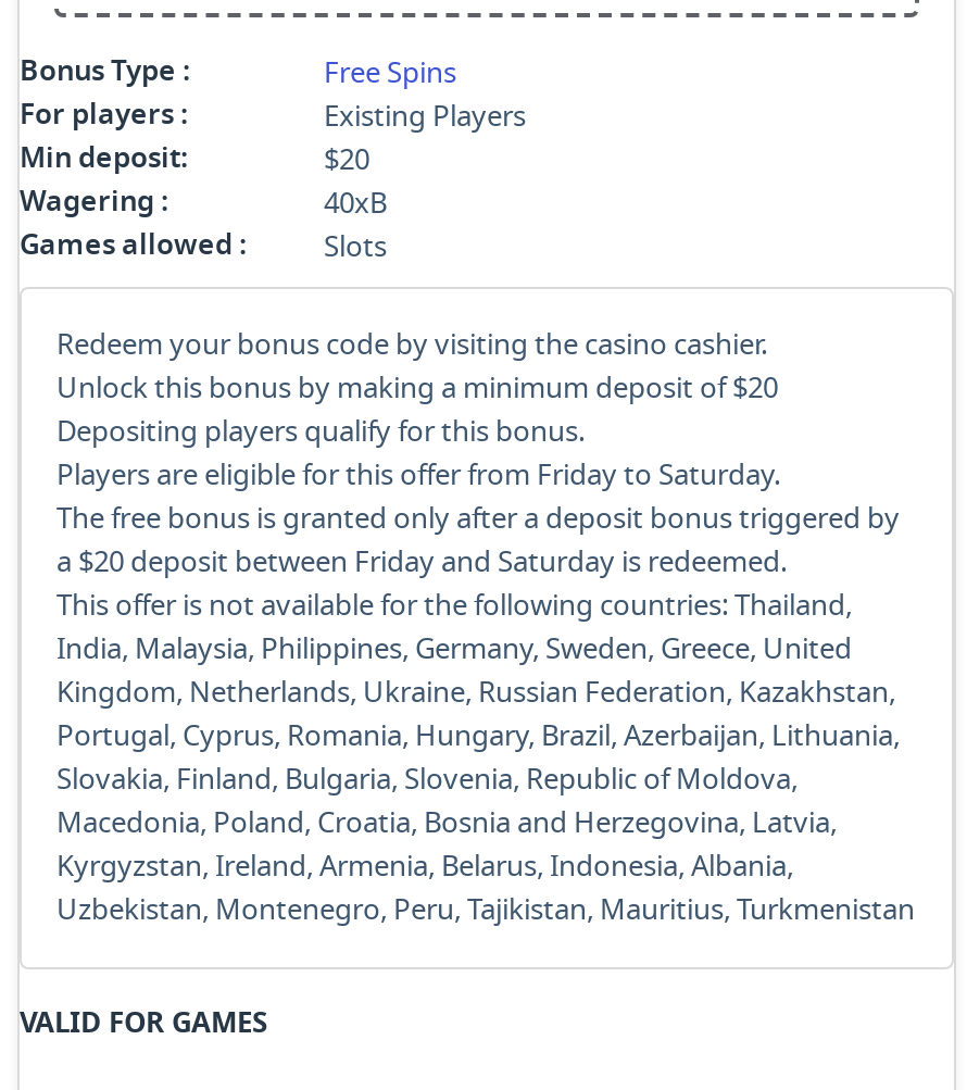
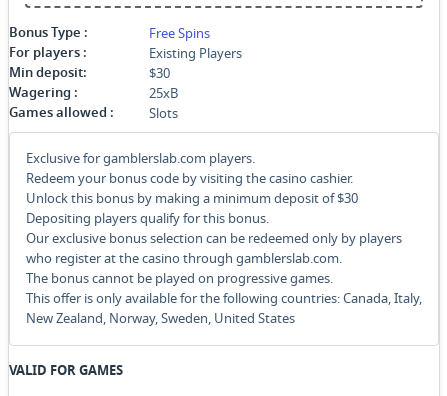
[324,139,369,180] $20 -> [149,64,170,83] $30
[324,183,387,224] 40xB -> [149,84,178,103] 25xB
none -> [26,149,255,168] Exclusive for gamblerslab.com players.
moved [56,324,767,365] -> [26,169,353,188]: Redeem your bonus code by visiting the casino cashier.
[56,367,778,409] Unlock this bonus by making a minimum deposit of $20 -> [26,189,358,208] Unlock this bonus by making a minimum deposit of $30
moved [56,411,585,452] -> [26,209,269,228]: Depositing players qualify for this bonus.
[56,454,915,930] Players are eligible for this offer from Friday to Saturday. | The free bonus is granted only after a deposit bonus triggered by | a $20 deposit between Friday and Saturday is redeemed. | This offer is not available for the following countries: Thailand, | India, Malaysia, Philippines, Germany, Sweden, Greece, United | Kingdom, Netherlands, Ukraine, Russian Federation, Kazakhstan, | Portugal, Cyprus, Romania, Hungary, Brazil, Azerbaijan, Lithuania, | Slovakia, Finland, Bulgaria, Slovenia, Republic of Moldova, | Macedonia, Poland, Croatia, Bosnia and Herzegovina, Latvia, | Kyrgyzstan, Ireland, Armenia, Belarus, Indonesia, Albania, | Uzbekistan, Montenegro, Peru, Tajikistan, Mauritius, Turkmenistan -> [26,229,422,328] Our exclusive bonus selection can be redeemed only by players | who register at the casino through gamblerslab.com. | The bonus cannot be played on progressive games. | This offer is only available for the following countries: Canada, Italy, | New Zealand, Norway, Sweden, United States

